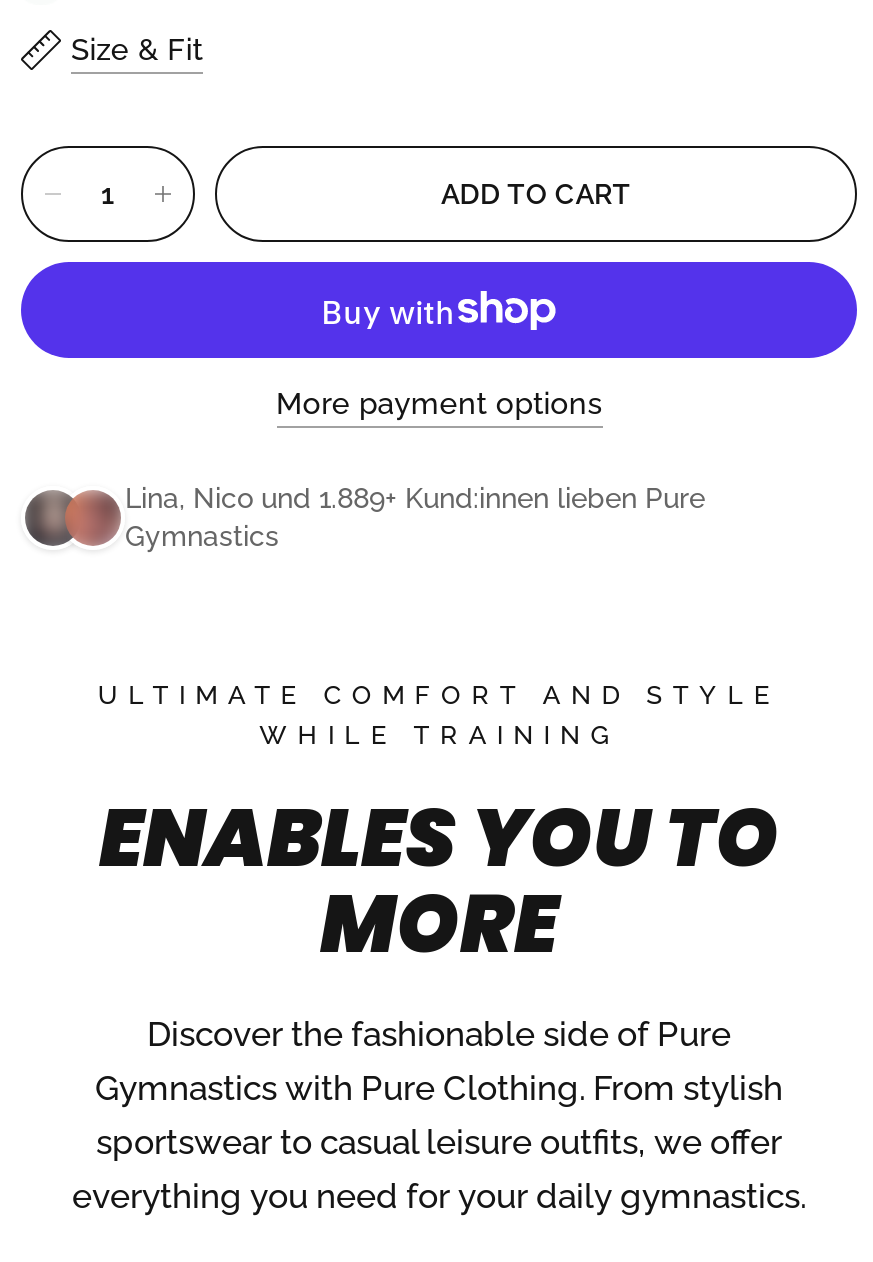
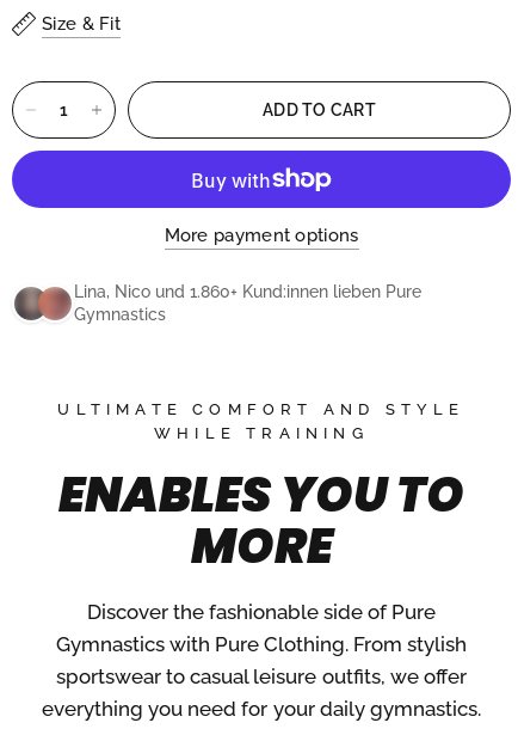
[125,482,705,514] Lina, Nico und 1.889+ Kund:innen lieben Pure -> [74,282,421,301] Lina, Nico und 1.860+ Kund:innen lieben Pure

